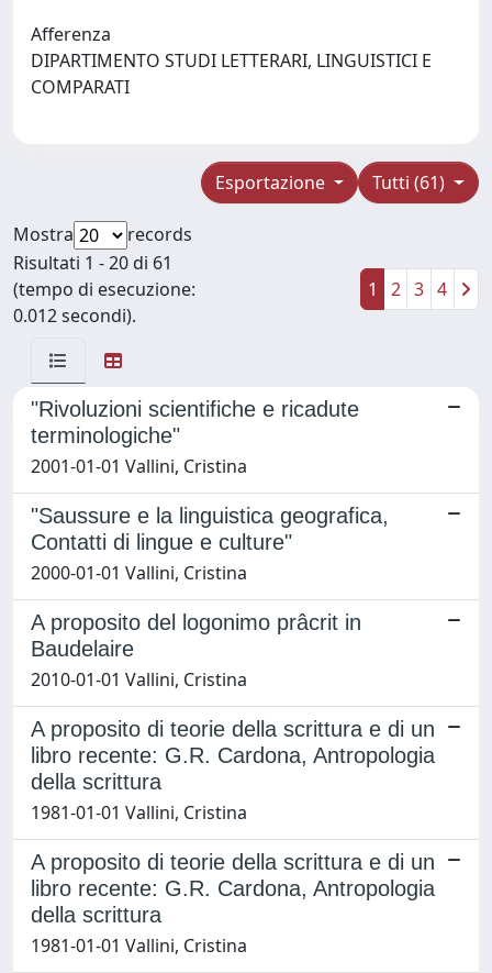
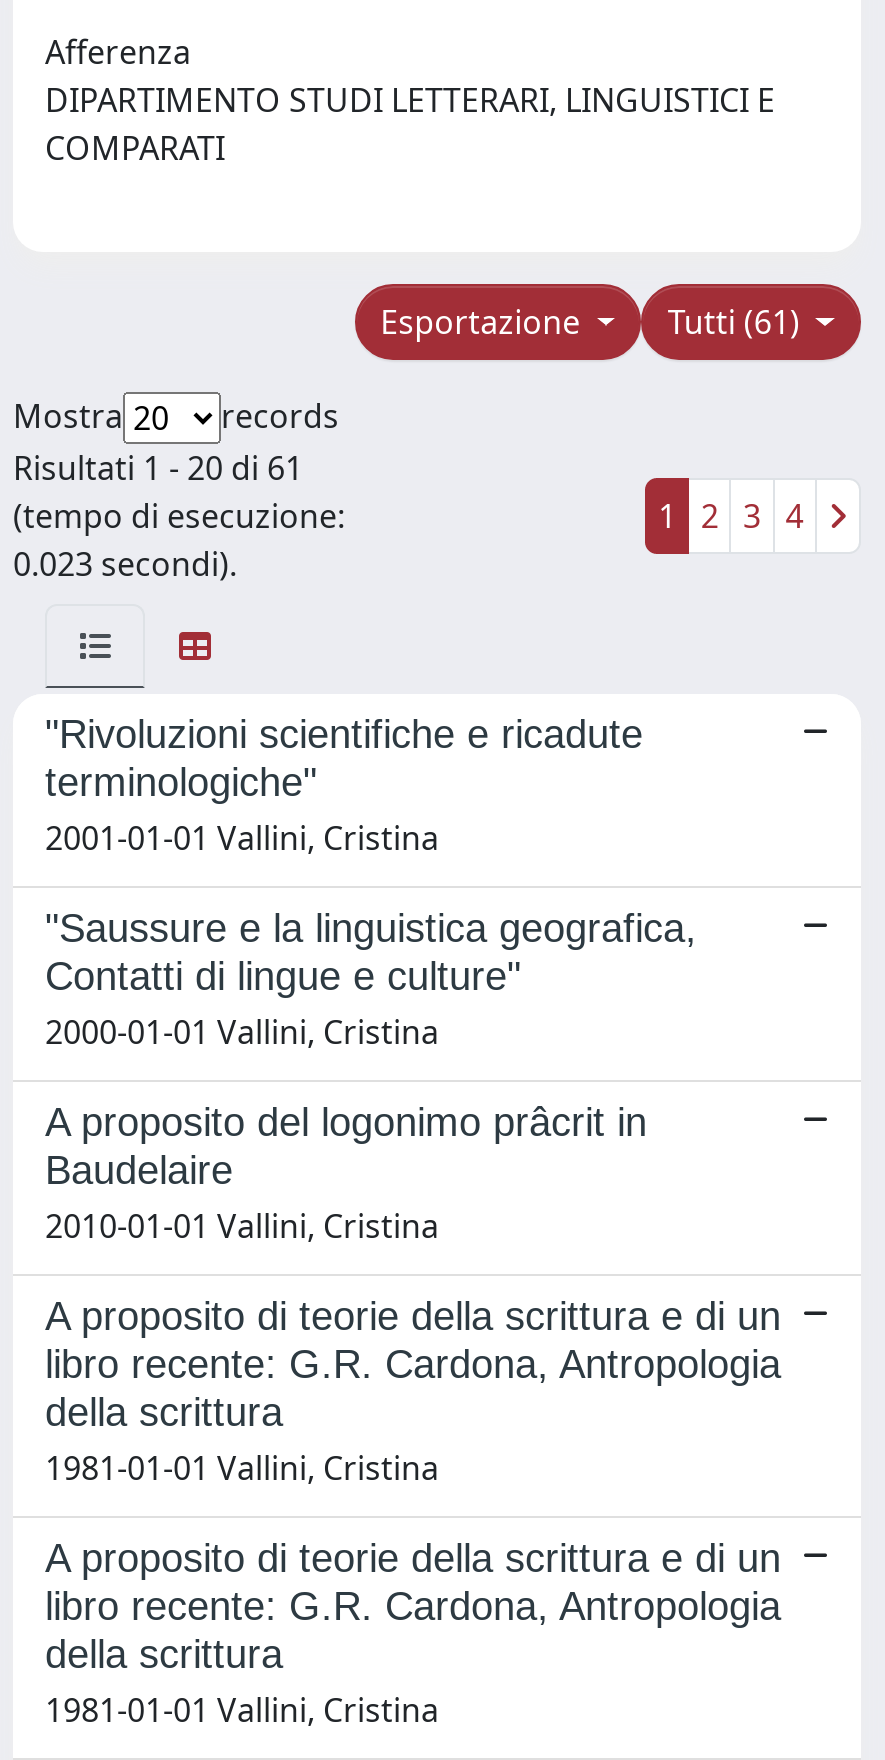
[13,304,136,328] 0.012 secondi). -> [13,543,237,587] 0.023 secondi).

